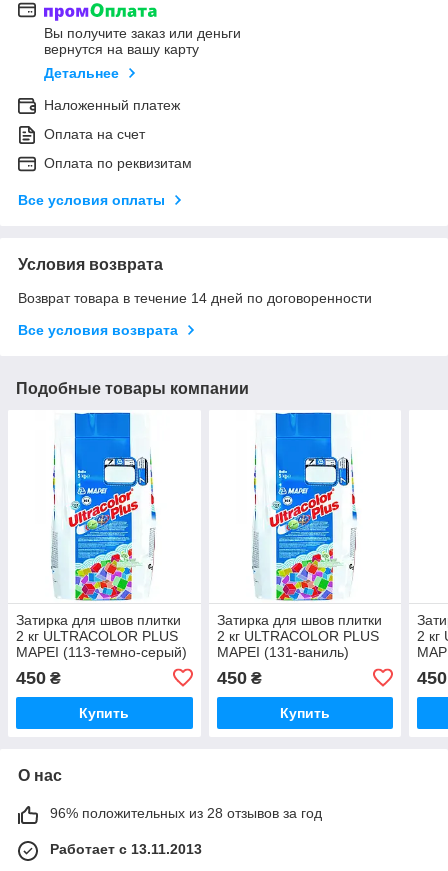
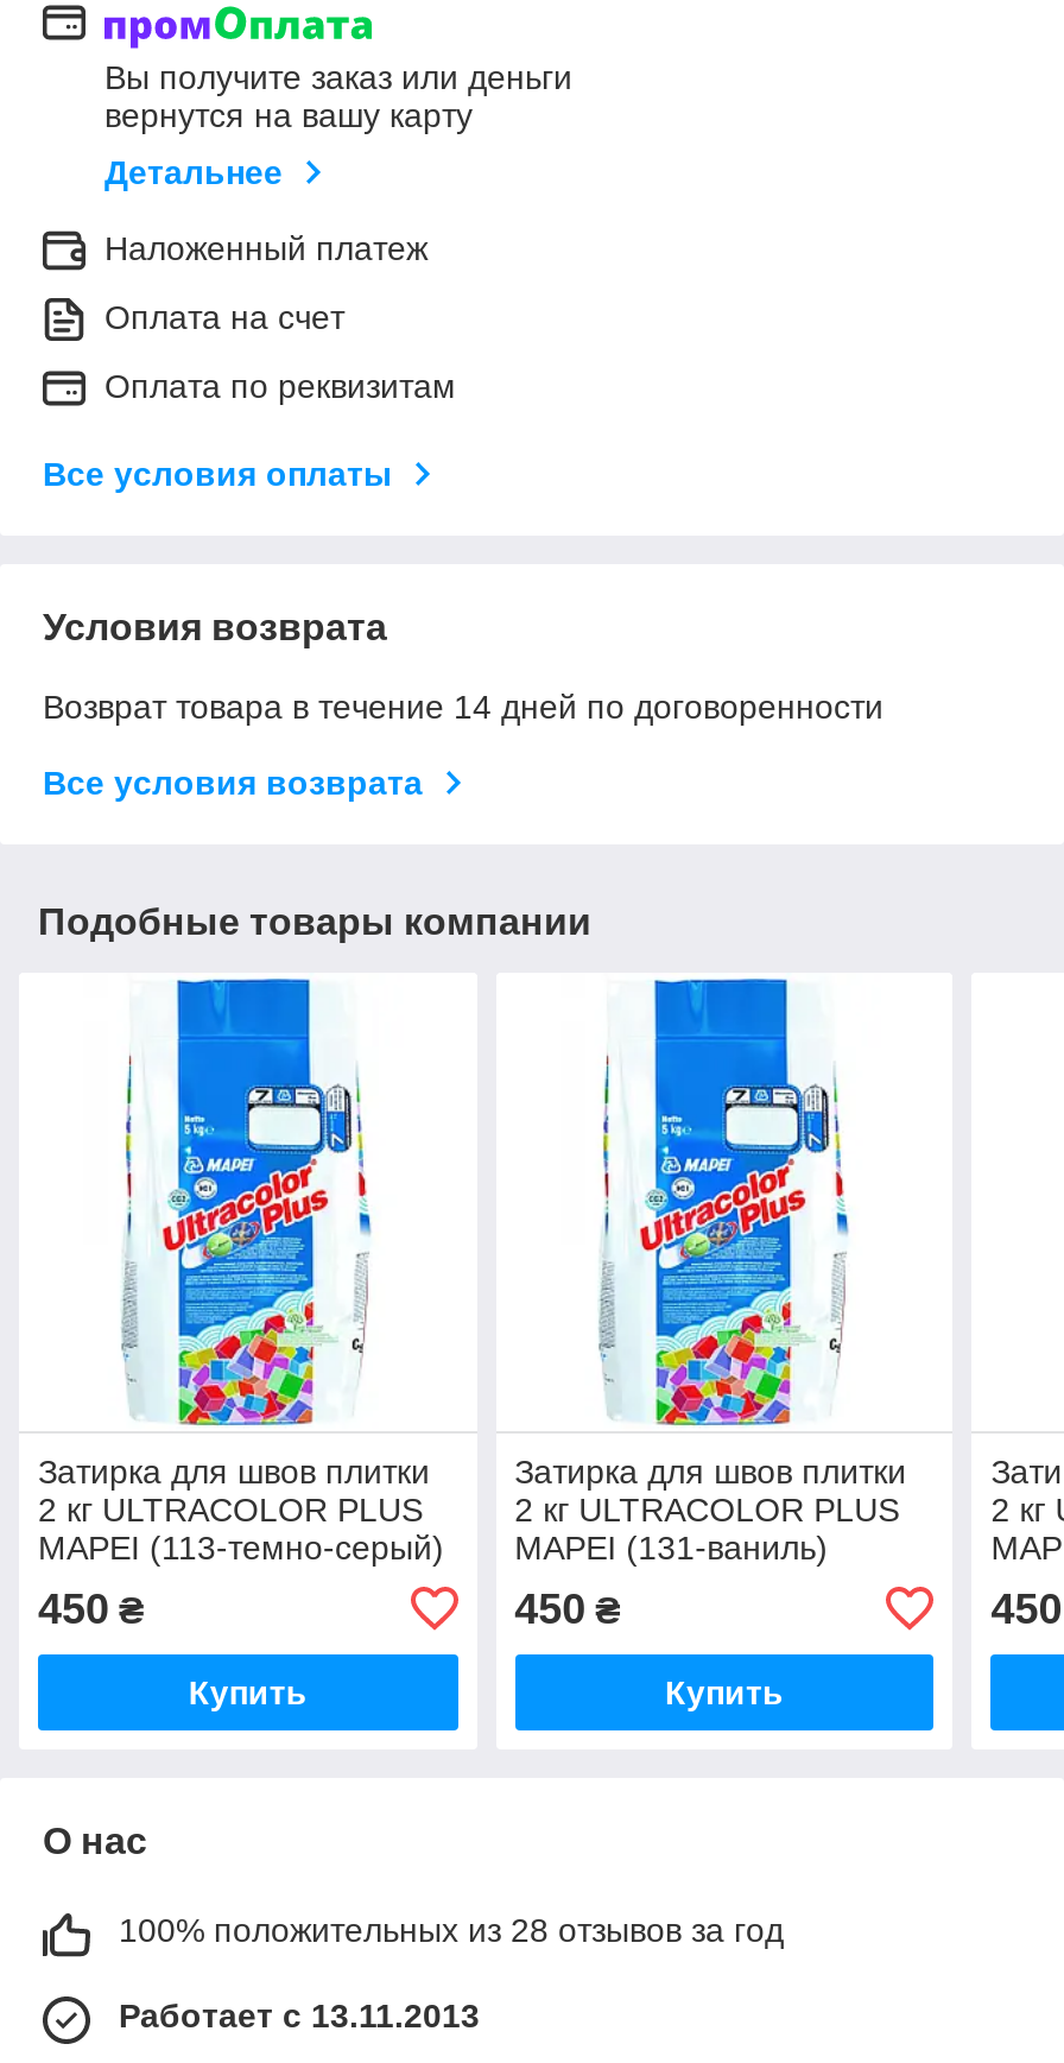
[50,805,322,821] 96% положительных из 28 отзывов за год -> [119,1911,784,1949] 100% положительных из 28 отзывов за год

